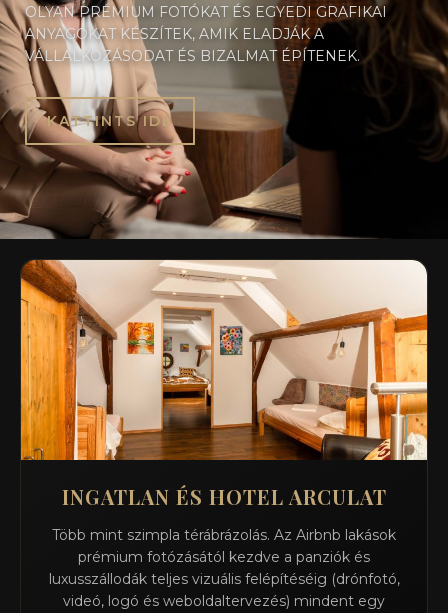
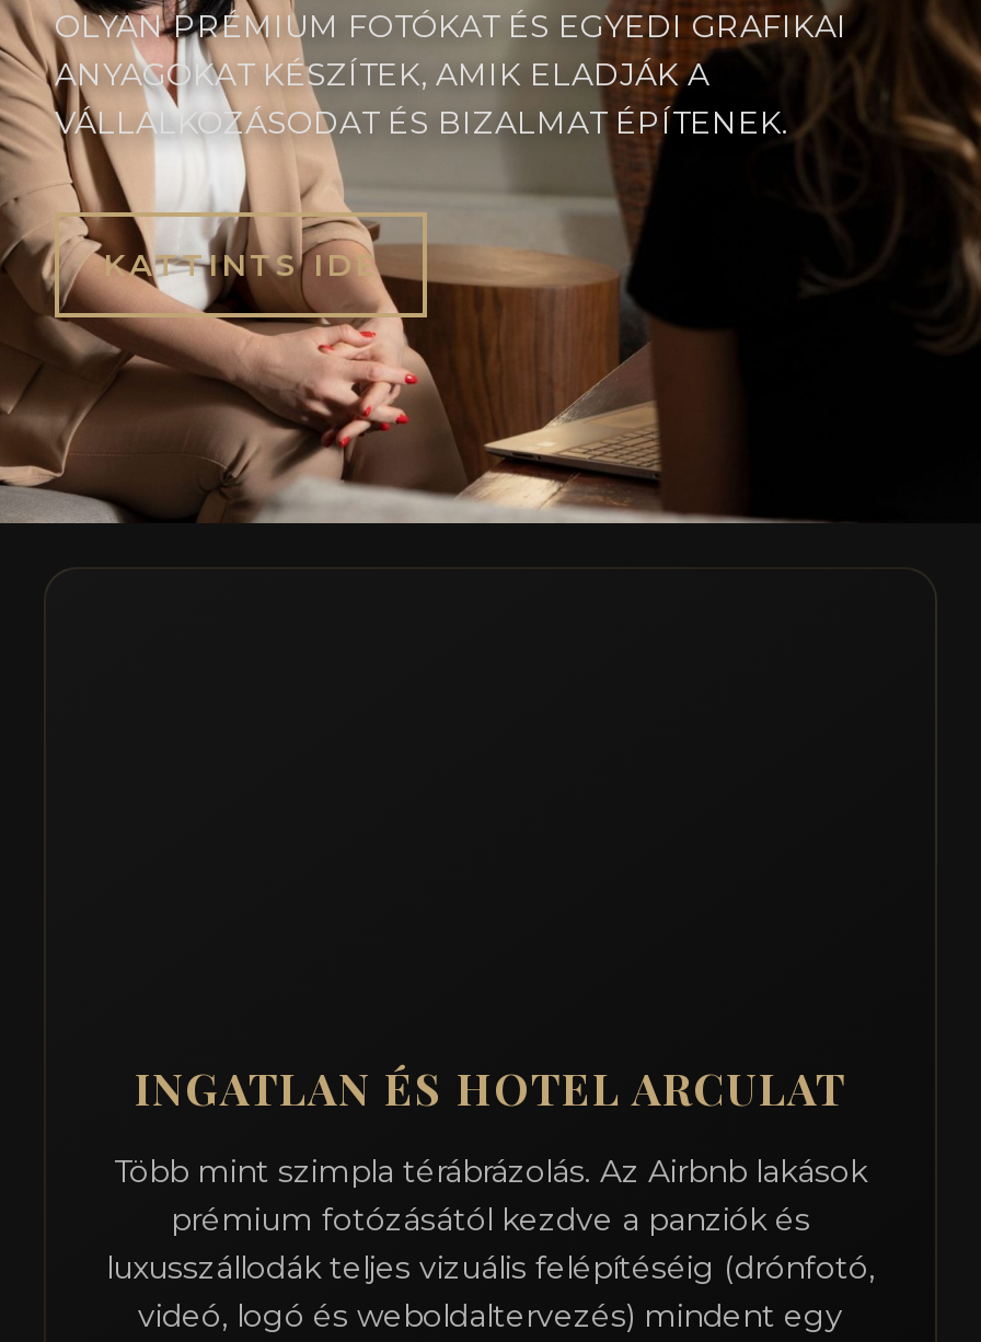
[20,259,428,461] [image] -> none

